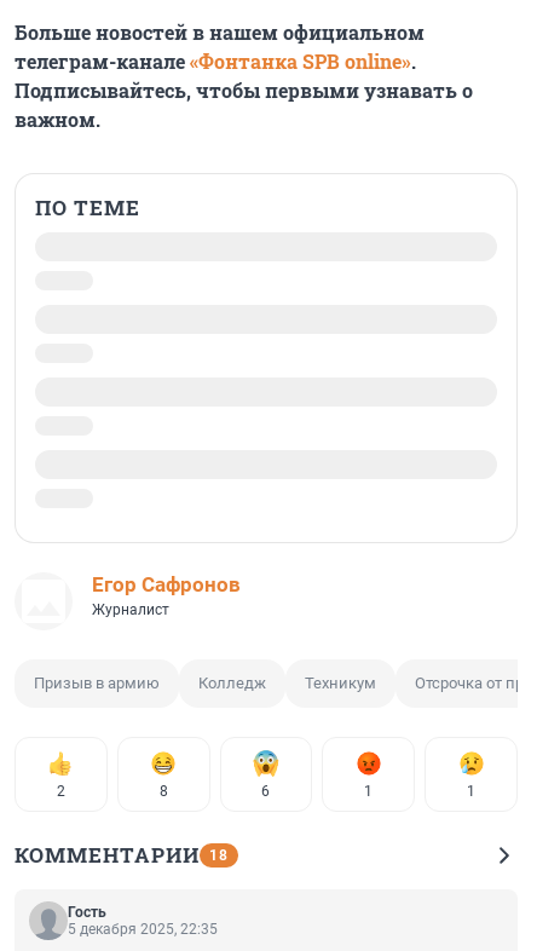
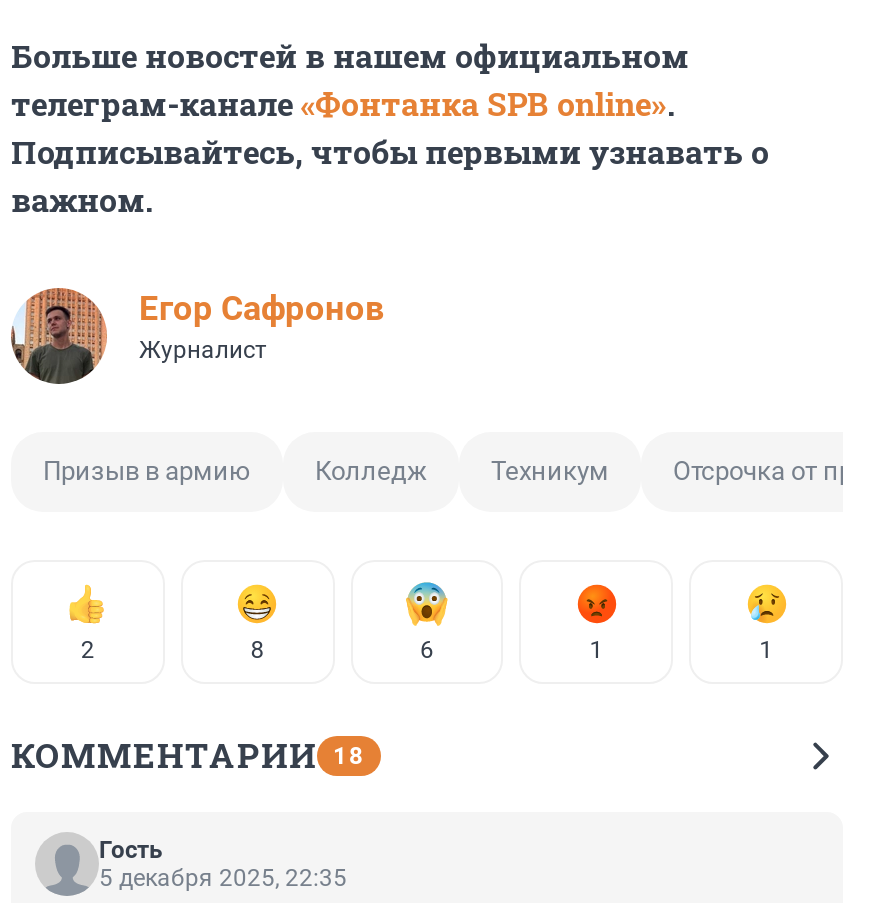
none -> [9,286,109,386] [image]
[35,194,140,222] ПО ТЕМЕ -> none

